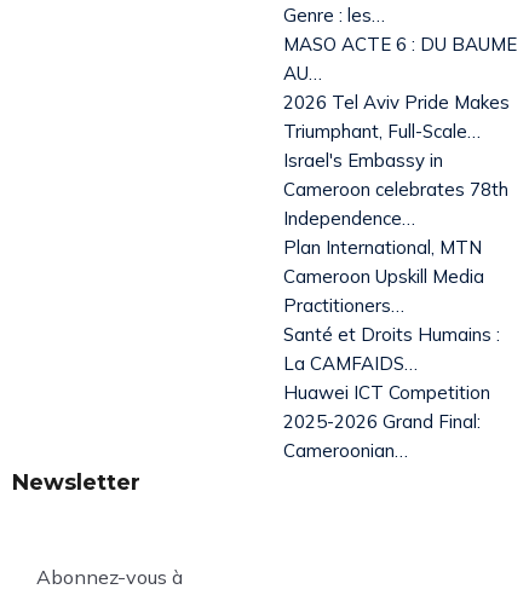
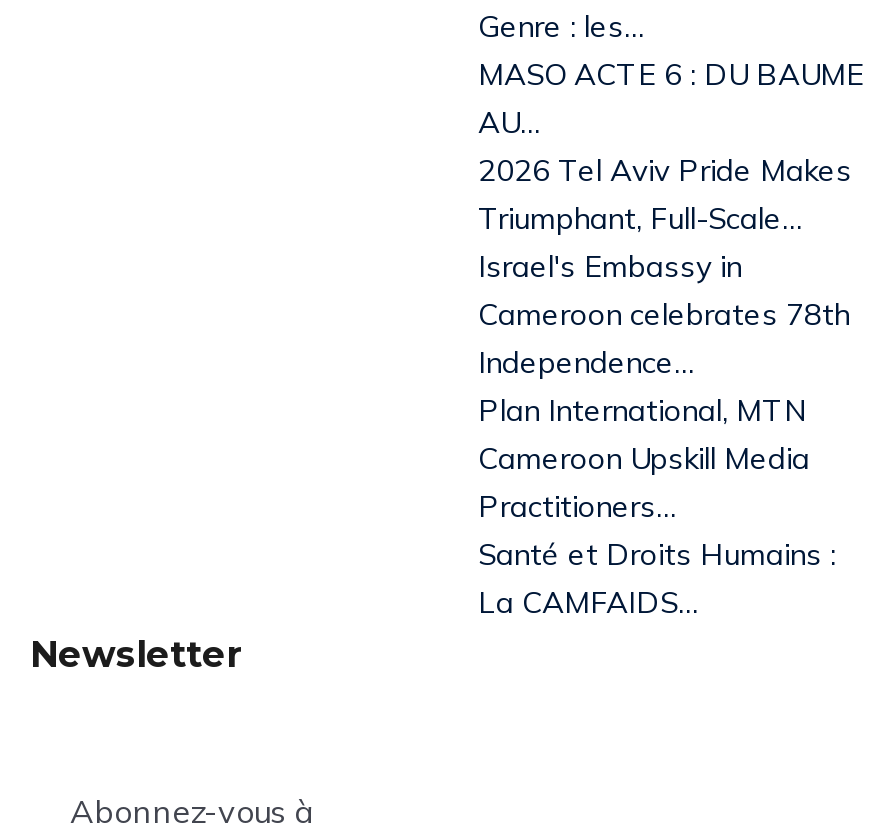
[283,381,490,462] Huawei ICT Competition | 2025-2026 Grand Final: | Cameroonian… -> none

